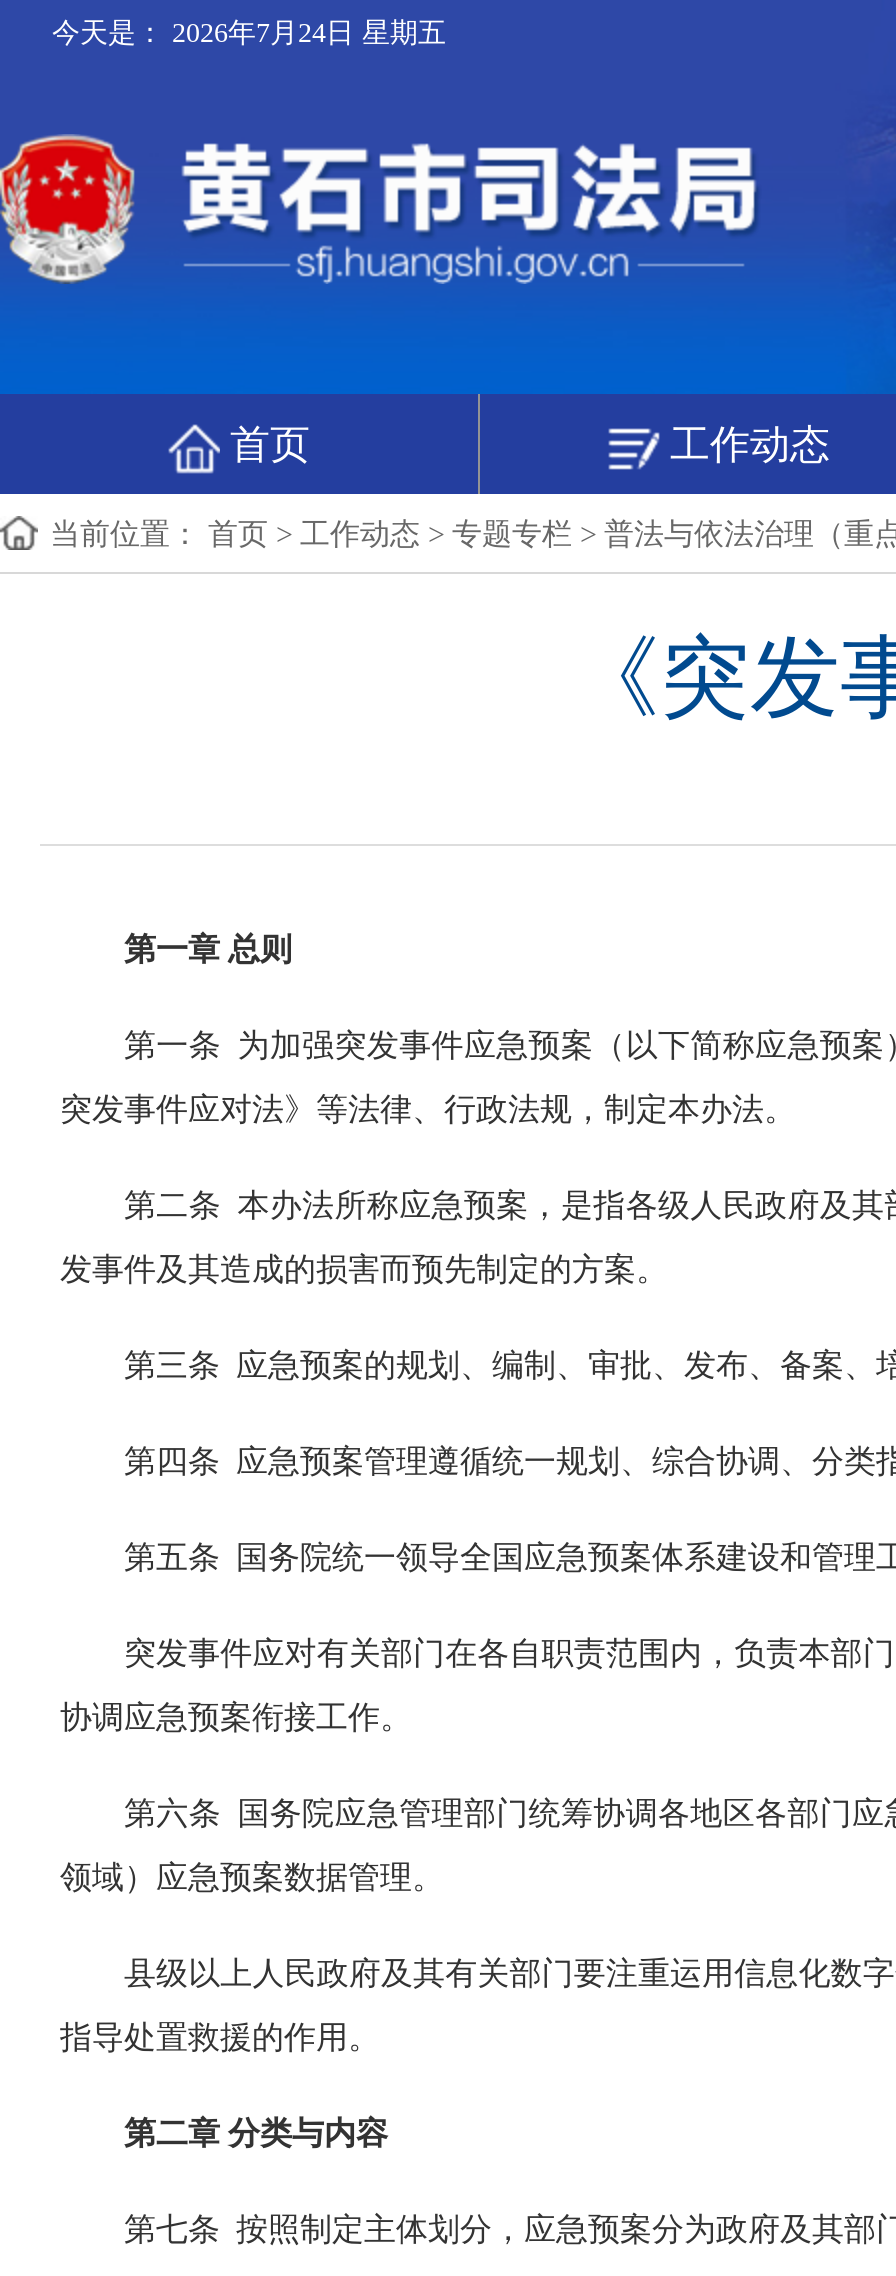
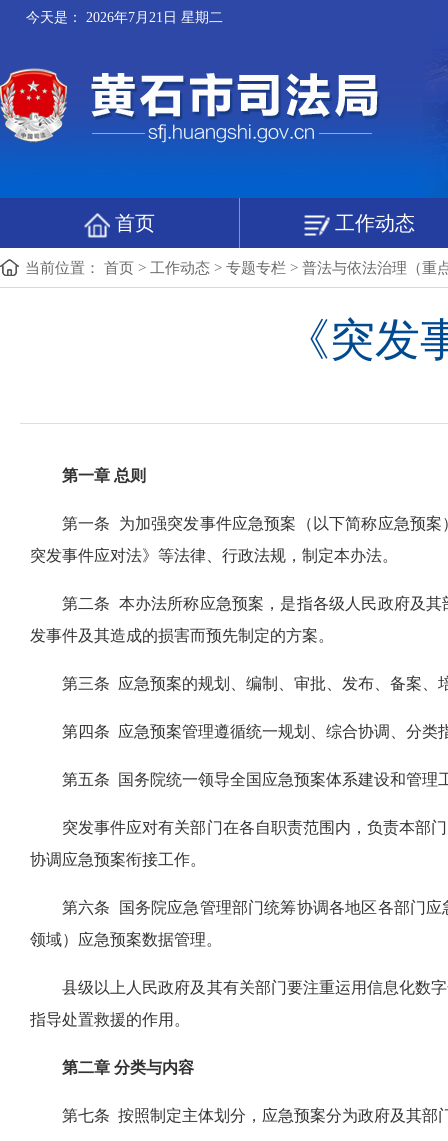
[52,18,446,48] 今天是：2026年7月24日 星期五 -> [26,10,223,25] 今天是：2026年7月21日 星期二

